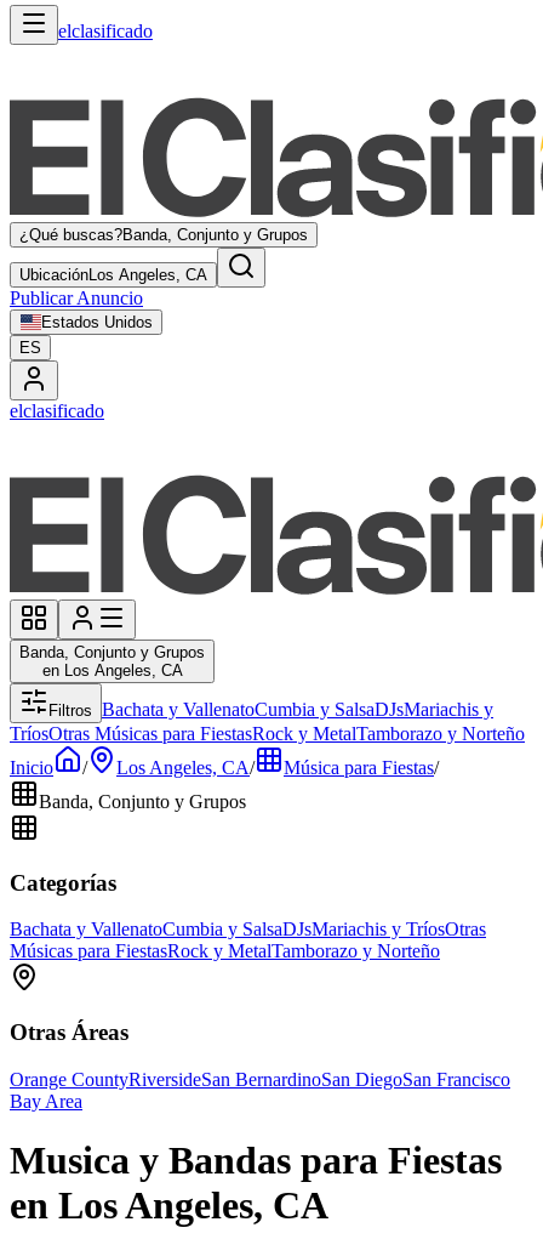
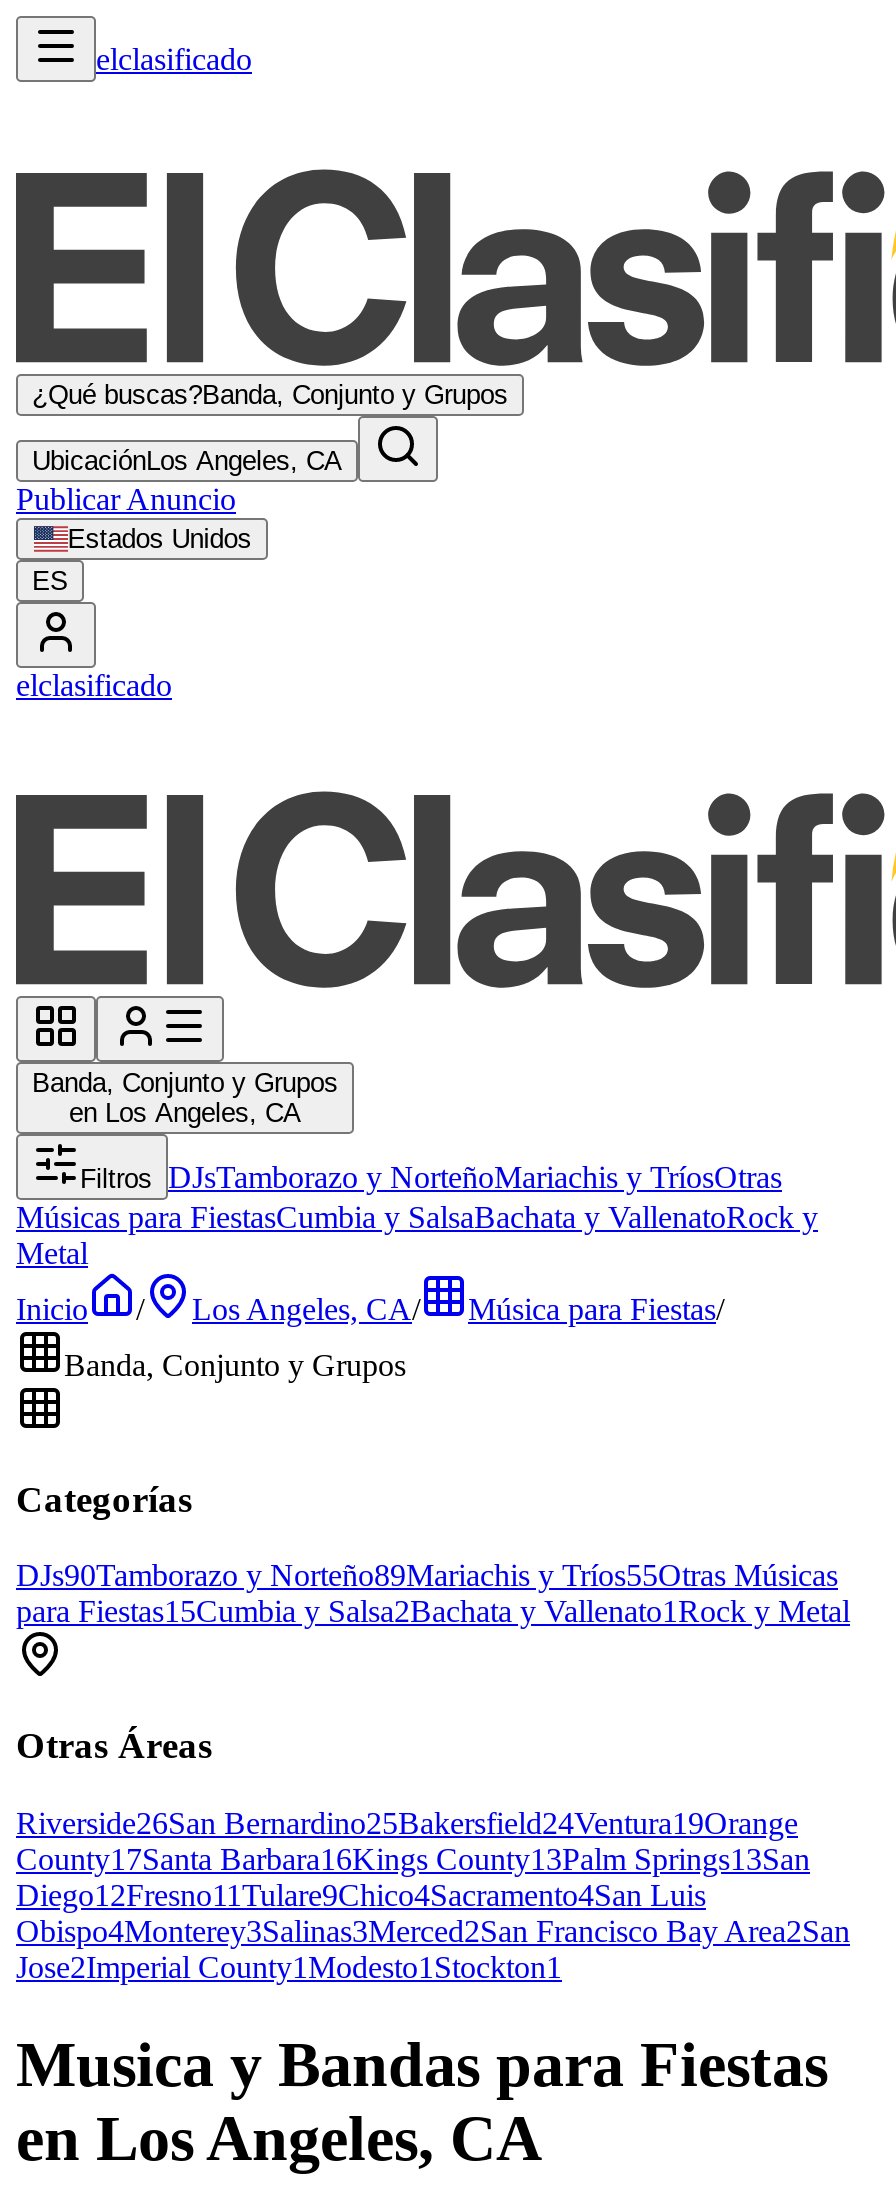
[10,699,525,744] Filtros Bachata y VallenatoCumbia y SalsaDJsMariachis y | TríosOtras Músicas para FiestasRock y MetalTamborazo y Norteño -> [16,1160,818,1270] Filtros DJsTamborazo y NorteñoMariachis y TríosOtras | Músicas para FiestasCumbia y SalsaBachata y VallenatoRock y | Metal
[10,919,486,962] Bachata y VallenatoCumbia y SalsaDJsMariachis y TríosOtras | Músicas para FiestasRock y MetalTamborazo y Norteño -> [16,1559,850,1629] DJs90Tamborazo y Norteño89Mariachis y Tríos55Otras Músicas | para Fiestas15Cumbia y Salsa2Bachata y Vallenato1 Rock y Metal
[10,1069,510,1111] Orange CountyRiversideSan BernardinoSan DiegoSan Francisco | Bay Area -> [16,1806,850,1984] Riverside26San Bernardino25Bakersfield24Ventura19Orange | County17Santa Barbara16Kings County13Palm Springs13San | Diego12Fresno11 Tulare9Chico4Sacramento4San Luis | Obispo4Monterey3Salinas3Merced2San Francisco Bay Area2San | Jose2Imperial County1 Modesto1 Stockton1

